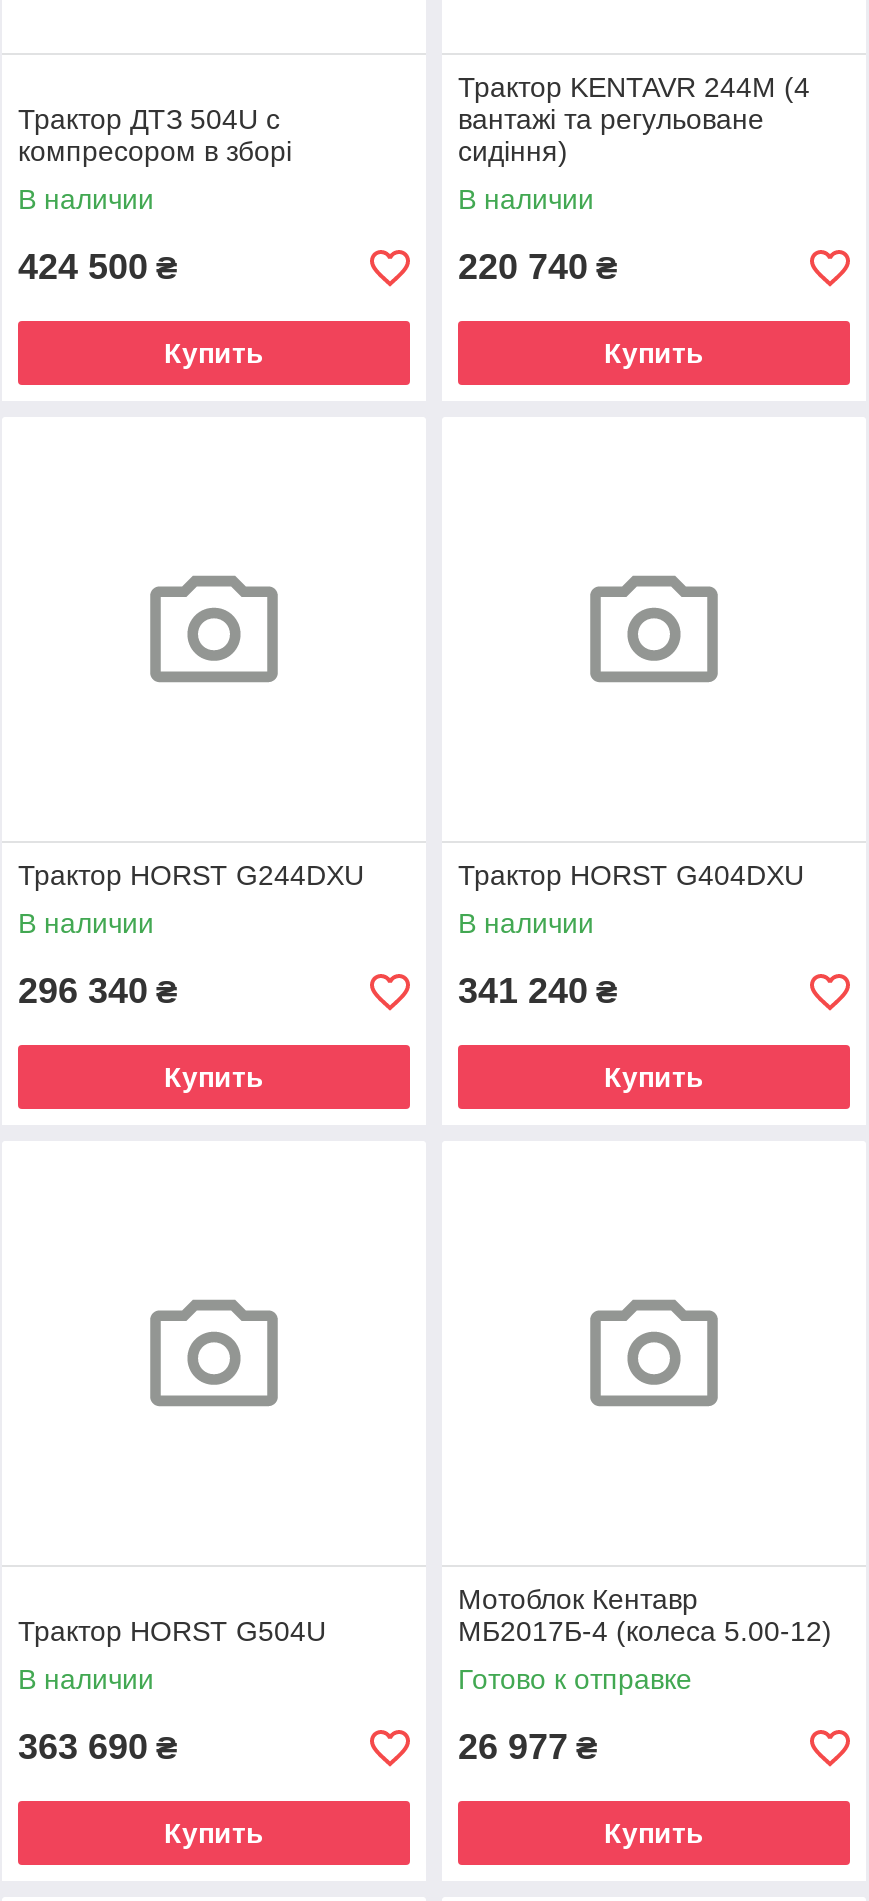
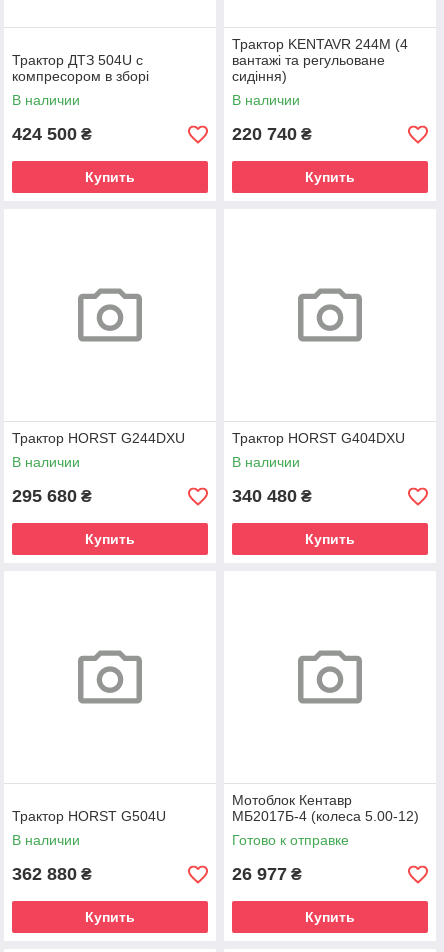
[18,972,178,1012] 296 340 ₴ -> [12,486,92,506] 295 680 ₴
[458,972,618,1012] 341 240 ₴ -> [232,486,312,506] 340 480 ₴
[18,1728,178,1768] 363 690 ₴ -> [12,864,92,884] 362 880 ₴

